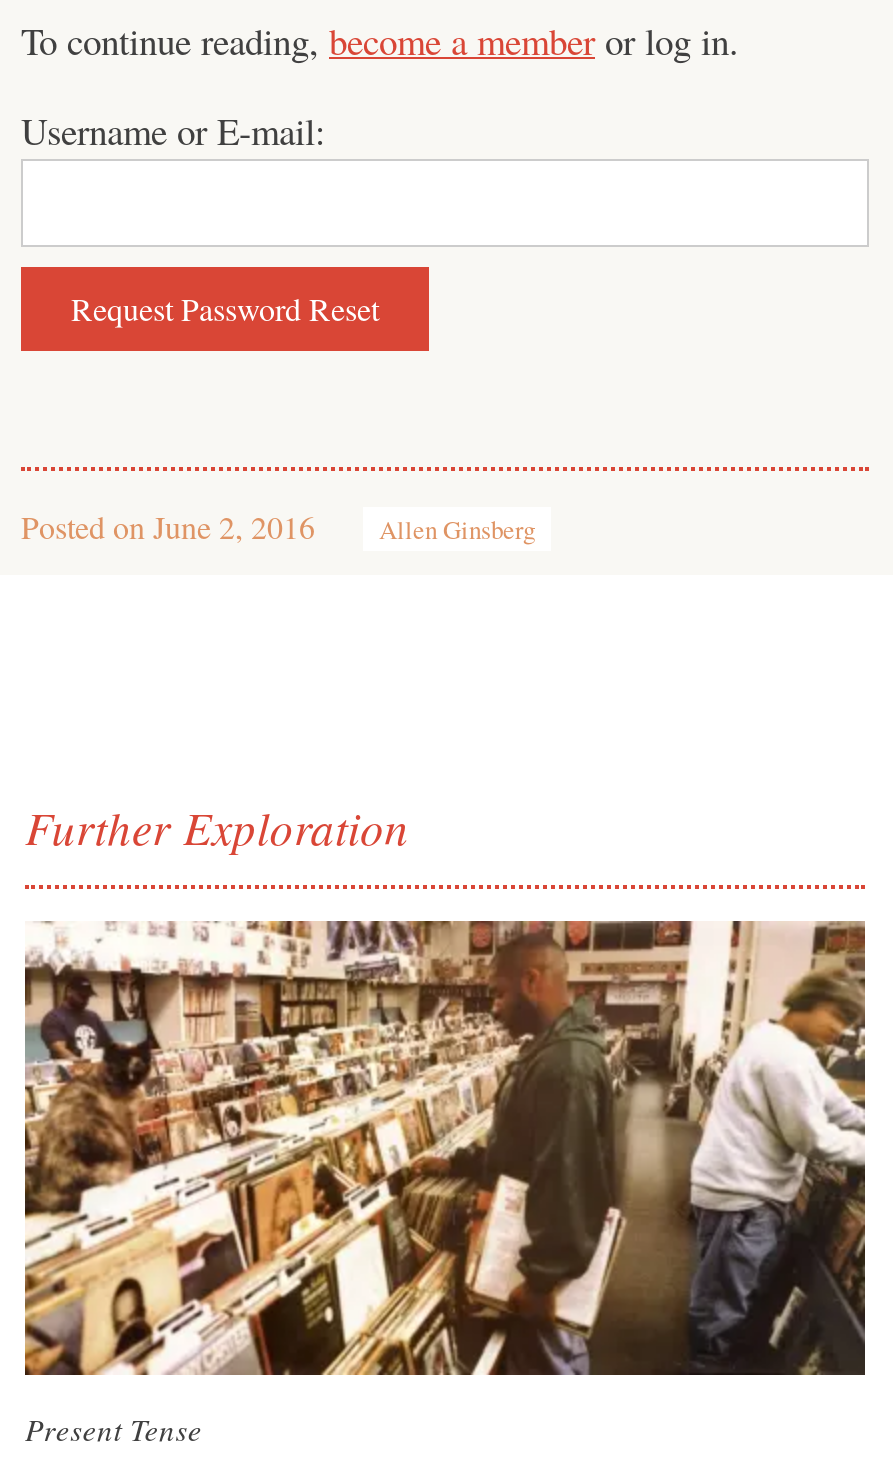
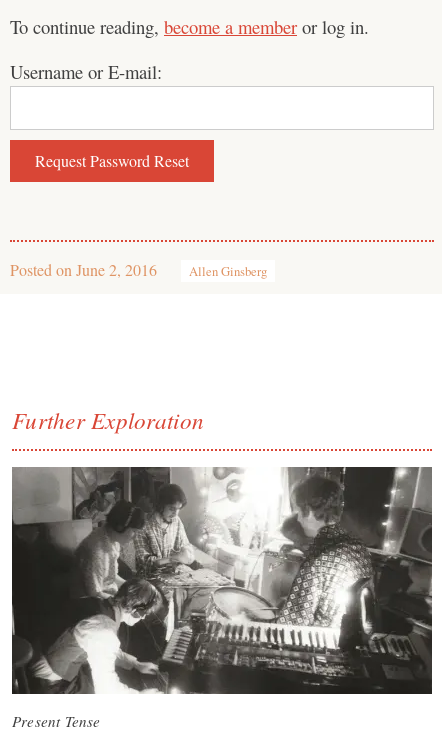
[23,919,867,1377] [image] -> [11,466,433,695] [image]

